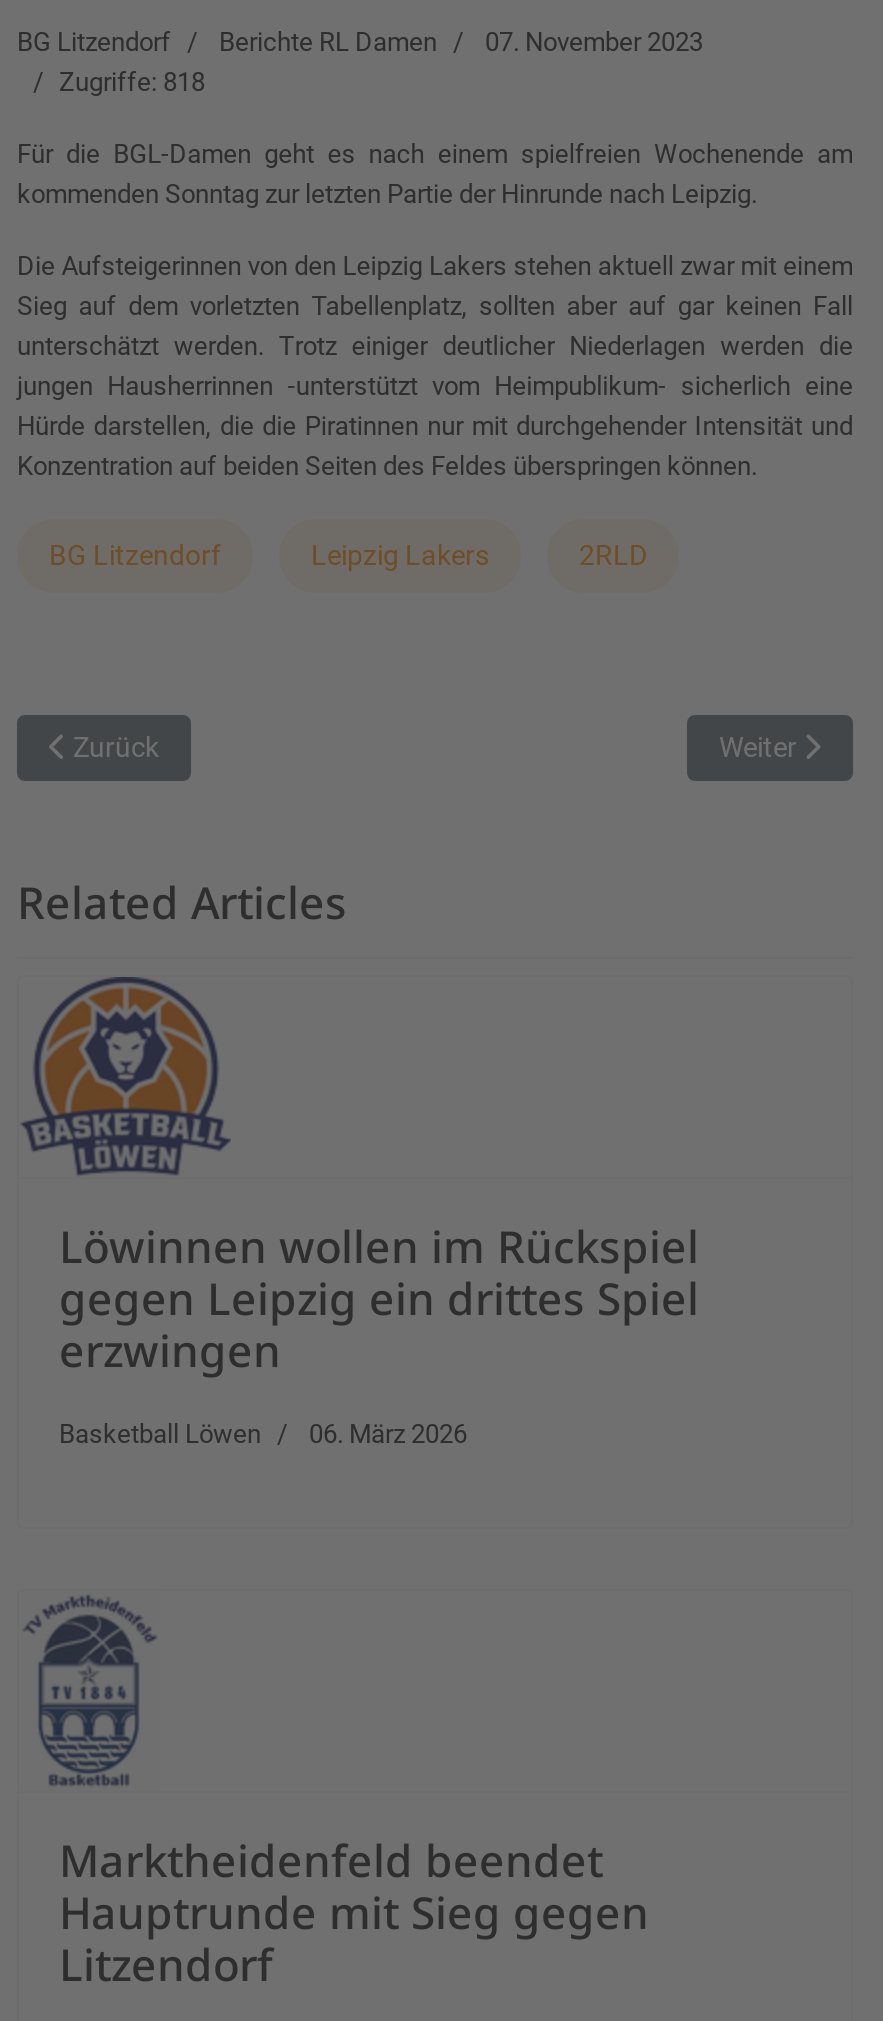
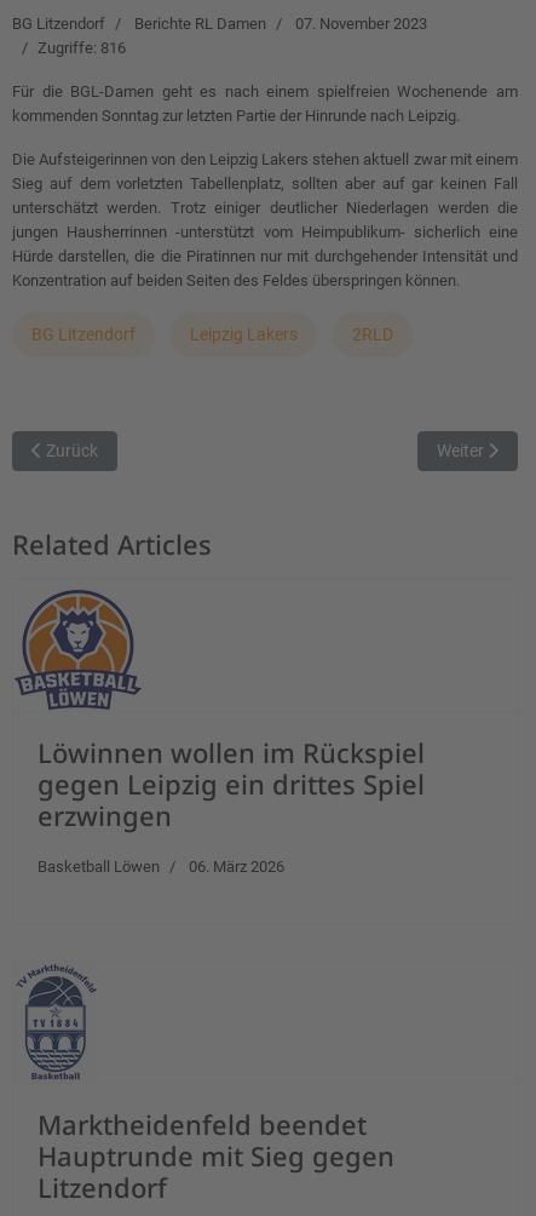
[59,67,205,97] Zugriffe: 818 -> [38,39,126,57] Zugriffe: 816

